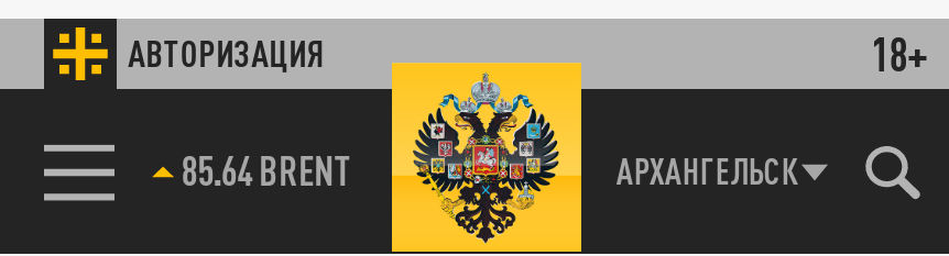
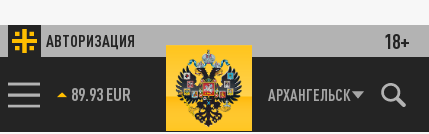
[182,145,354,194] 85.64 BRENT -> [71,83,131,105] 89.93 EUR

